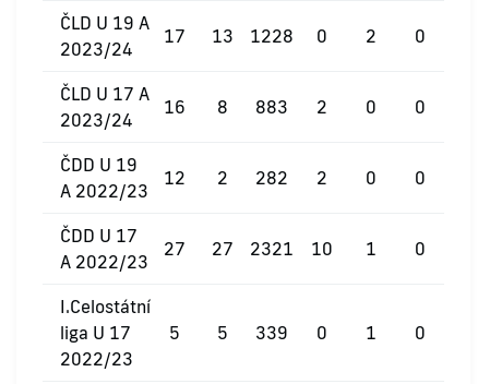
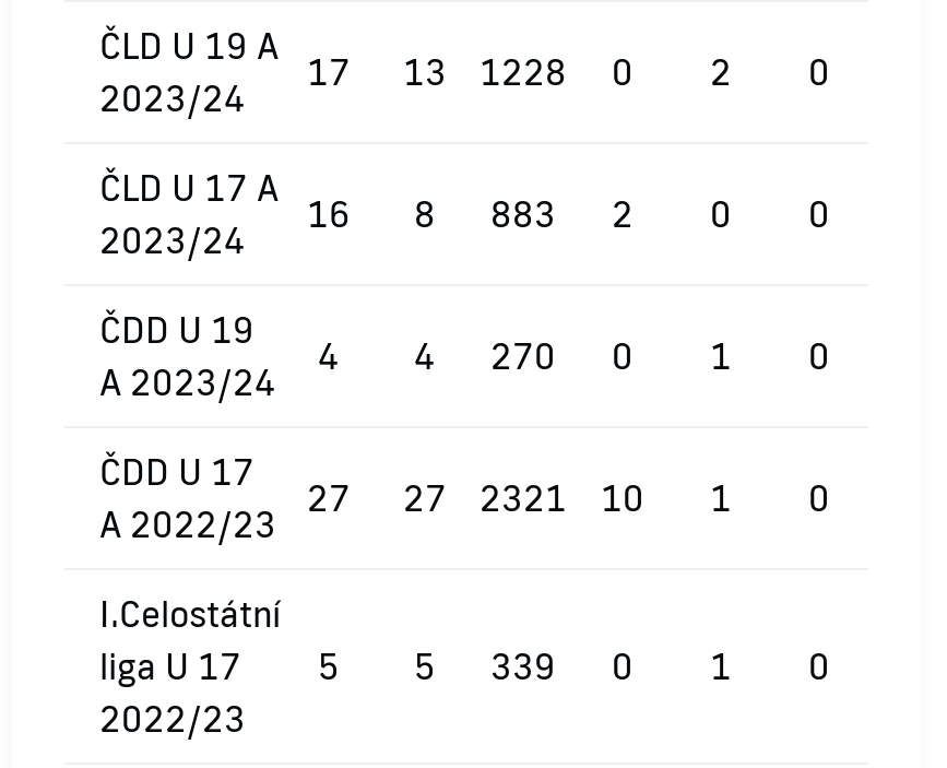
[164,167,327,189] 12 | 2 | 282 | 2 -> [318,334,556,378] 4 | 4 | 270
[60,180,148,202] A 2022/23 -> [99,361,276,404] A 2023/24
none -> [710,334,732,378] 1

